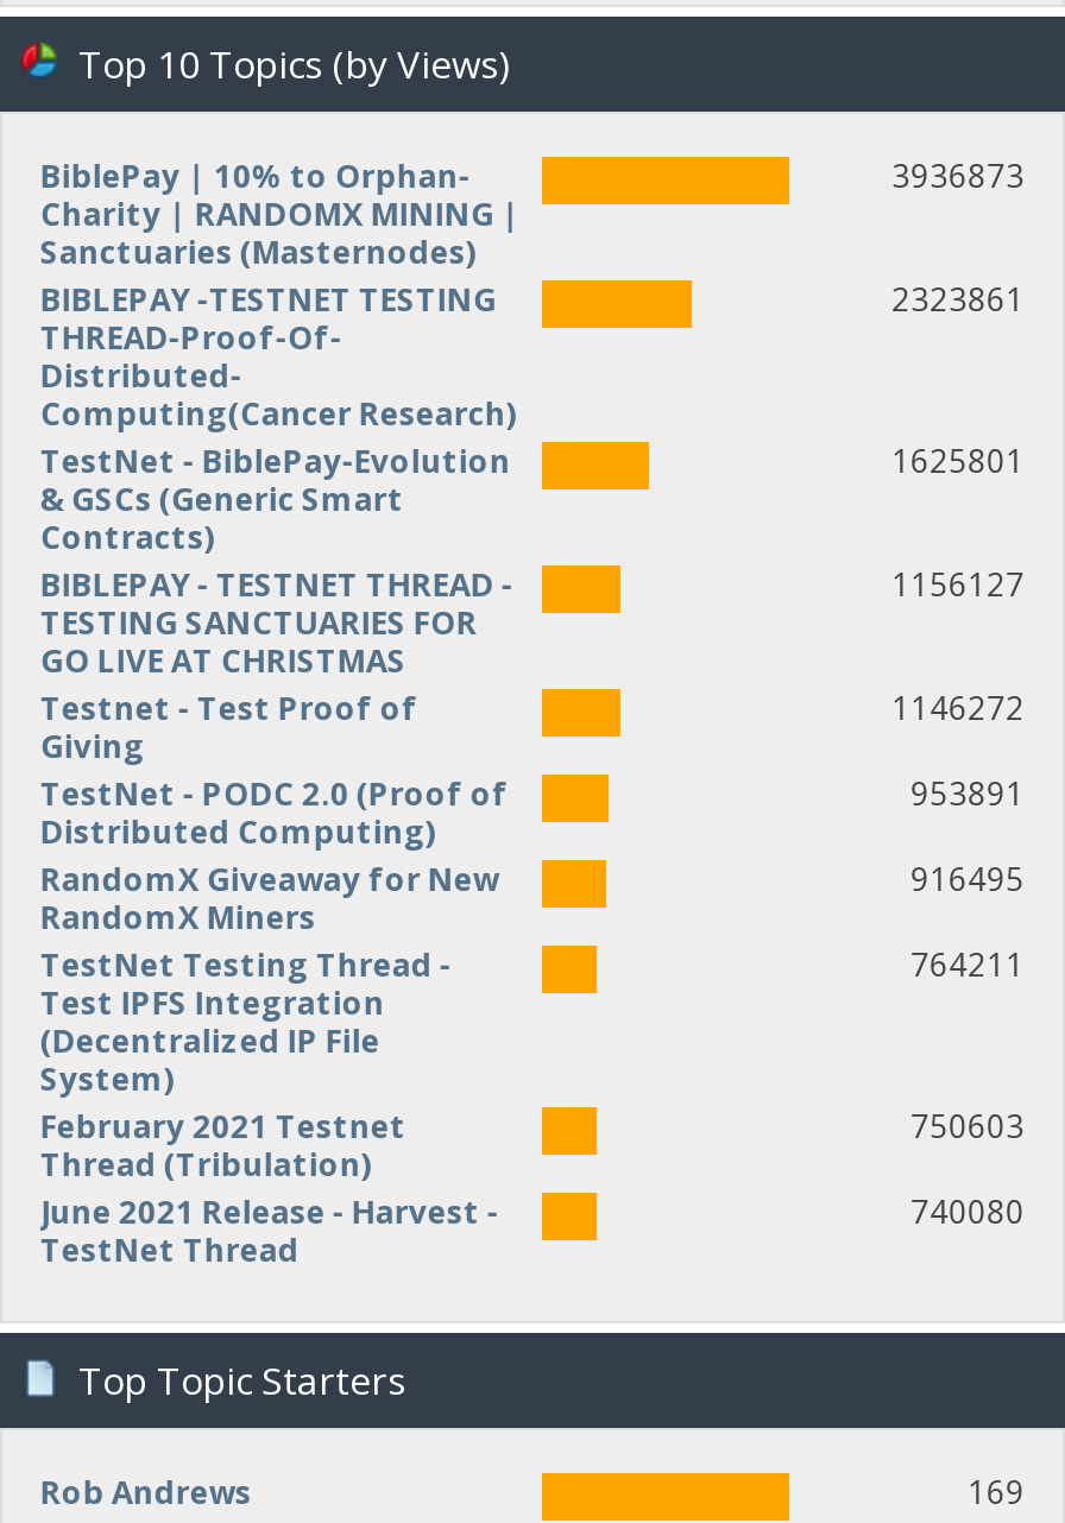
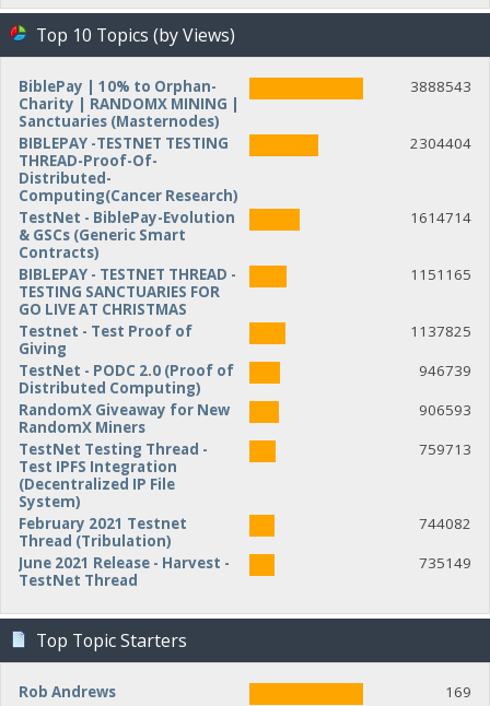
[892,153,1025,196] 3936873 -> [410,76,472,96] 3888543
[892,277,1025,320] 2323861 -> [410,133,472,152] 2304404
[892,438,1025,481] 1625801 -> [410,207,472,227] 1614714
[892,562,1025,605] 1156127 -> [410,264,472,284] 1151165
[892,685,1025,728] 1146272 -> [410,321,472,340] 1137825
[911,771,1025,814] 953891 -> [419,360,472,380] 946739
[911,857,1025,899] 916495 -> [419,399,472,419] 906593
[911,942,1025,985] 764211 -> [419,439,472,458] 759713
[911,1104,1025,1146] 750603 -> [419,513,472,533] 744082
[911,1189,1025,1232] 740080 -> [419,552,472,572] 735149

